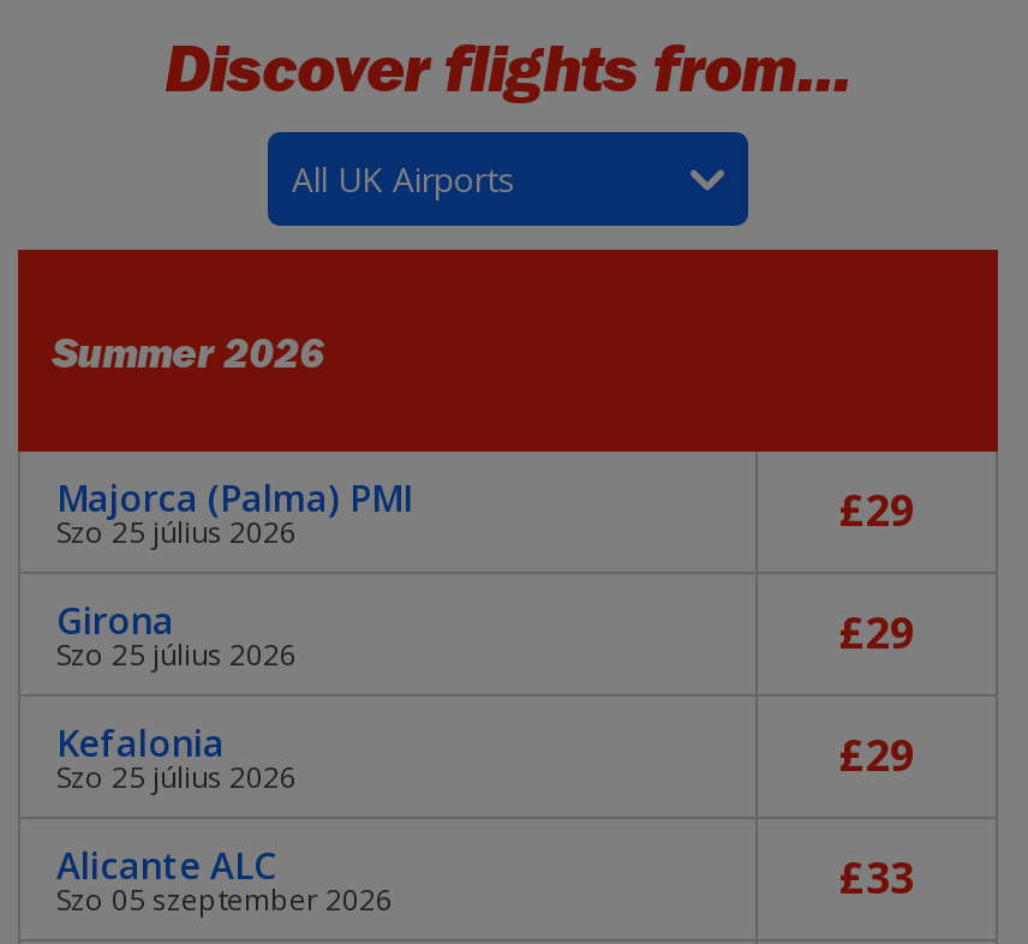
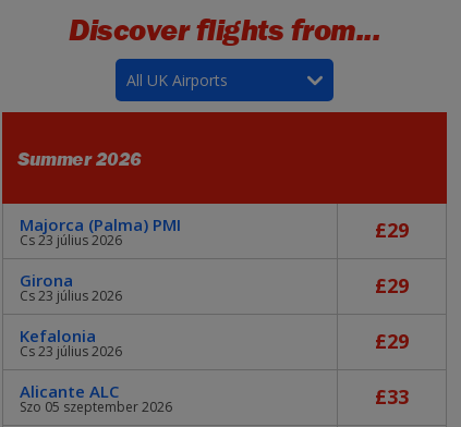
[56,511,297,552] Szo 25 július 2026 -> [20,231,122,249] Cs 23 július 2026
[56,634,297,674] Szo 25 július 2026 -> [20,286,122,305] Cs 23 július 2026
[56,756,297,797] Szo 25 július 2026 -> [20,342,122,360] Cs 23 július 2026

